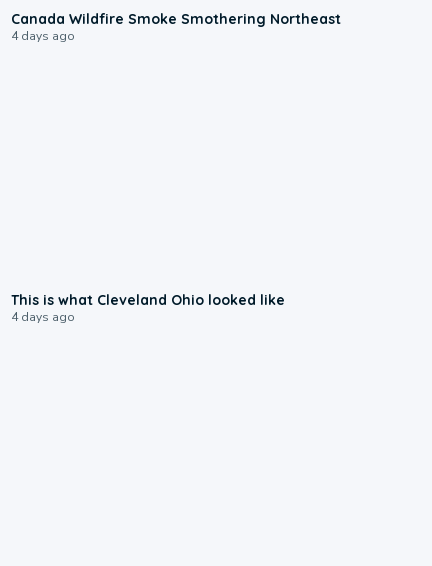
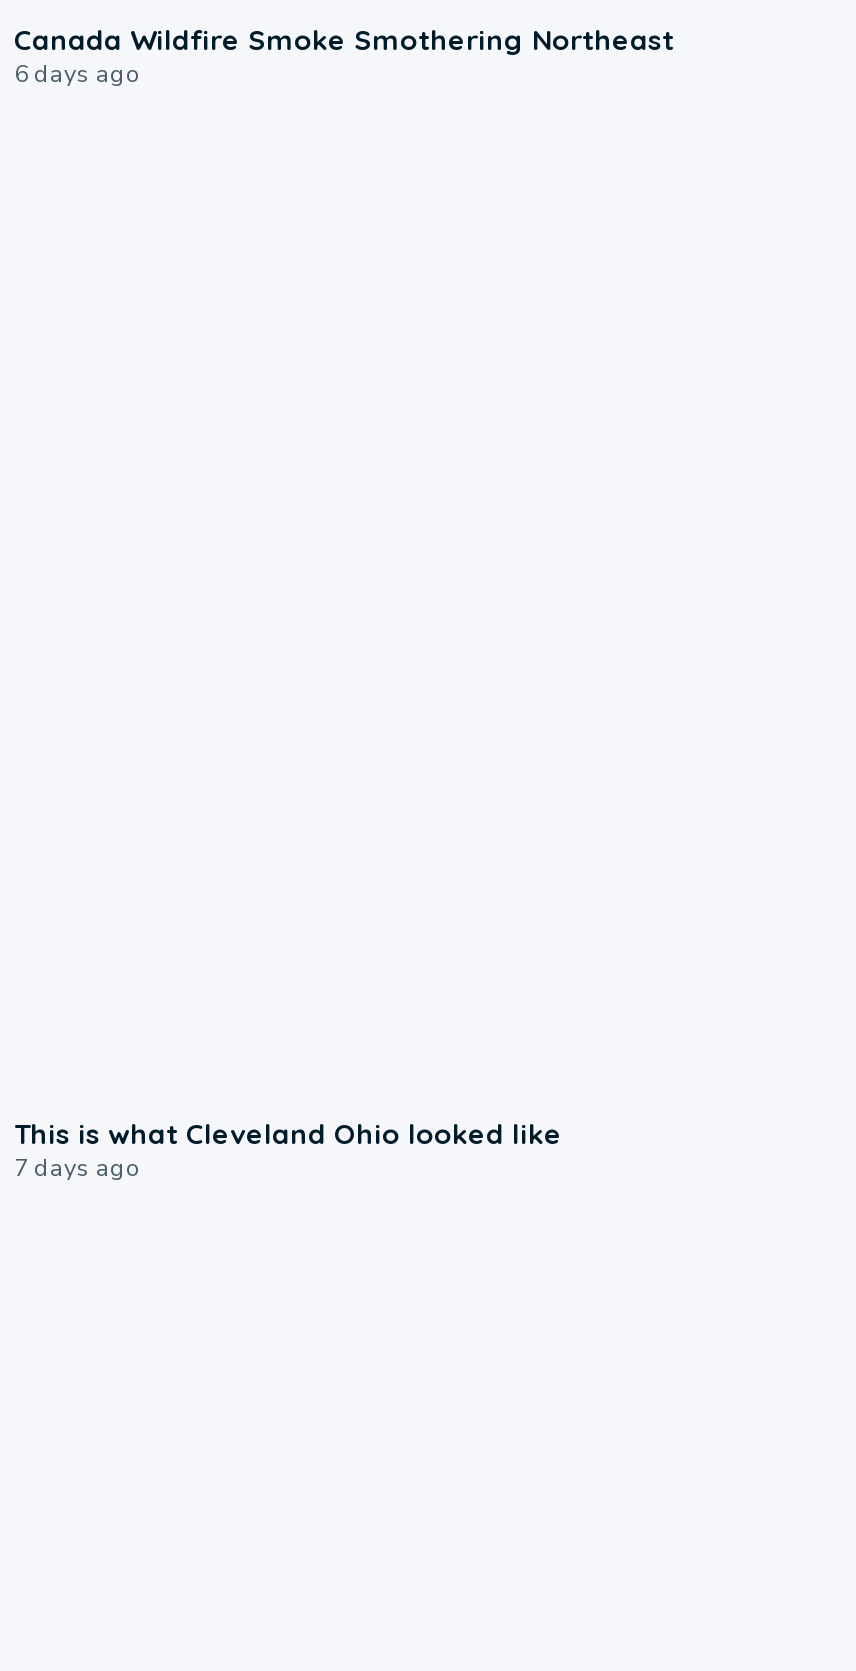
[11,28,75,44] 4 days ago -> [14,58,142,90] 6 days ago
[11,309,75,325] 4 days ago -> [14,1152,142,1184] 7 days ago

